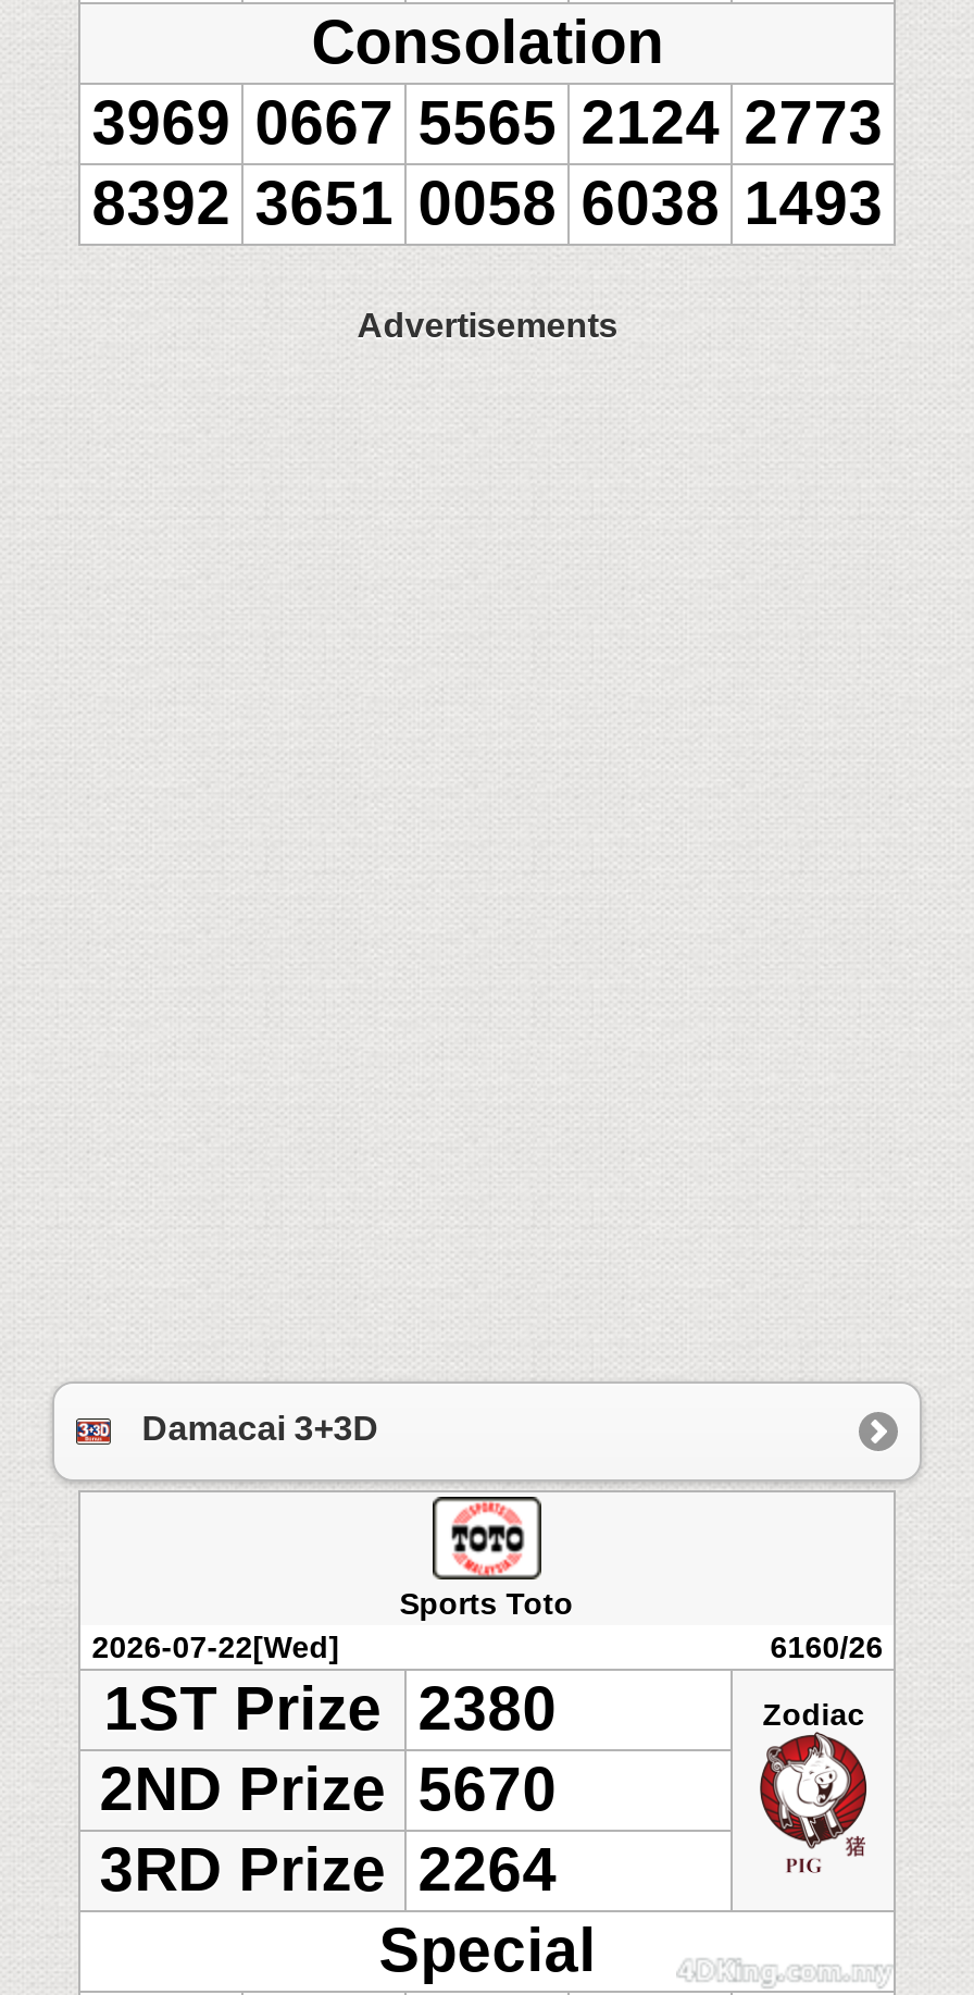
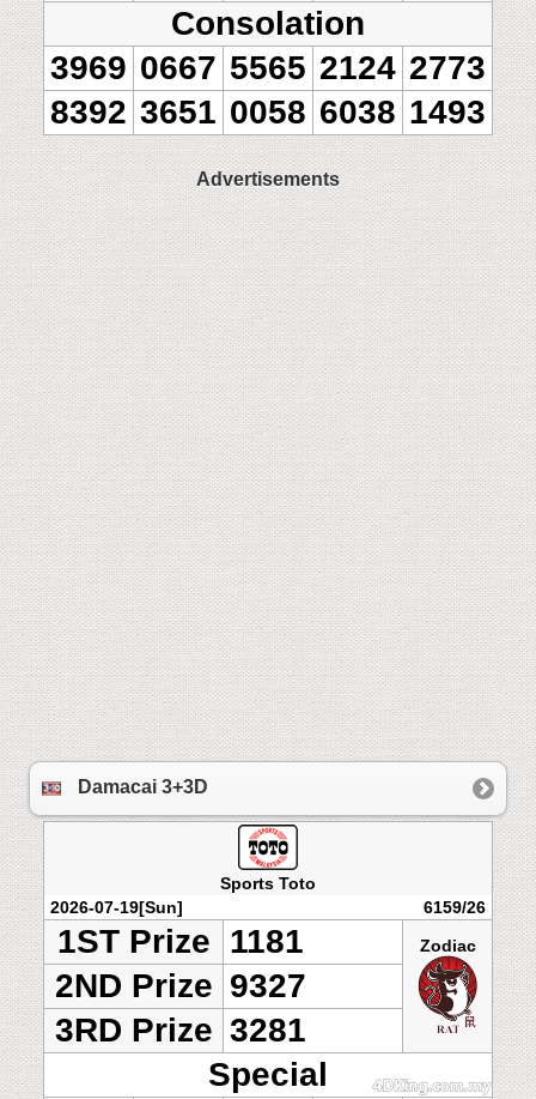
[92,1630,883,1873] [image] | 2026-07-22[Wed] | 6160/26 | 1ST Prize 2380 -> [50,898,486,1034] [image] | 2026-07-19[Sun] | 6159/26 | 1ST Prize 1181
[100,1757,557,1824] 2ND Prize 5670 -> [55,968,307,1005] 2ND Prize 9327
[100,1837,557,1904] 3RD Prize 2264 -> [55,1012,307,1049] 3RD Prize 3281

